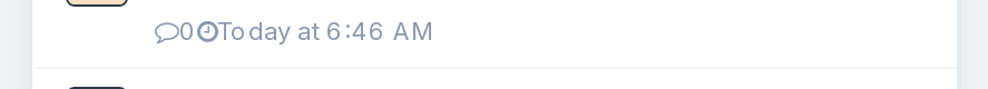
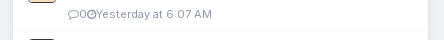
[217,16,433,47] Today at 6:46 AM -> [96,7,212,21] Yesterday at 6:07 AM

